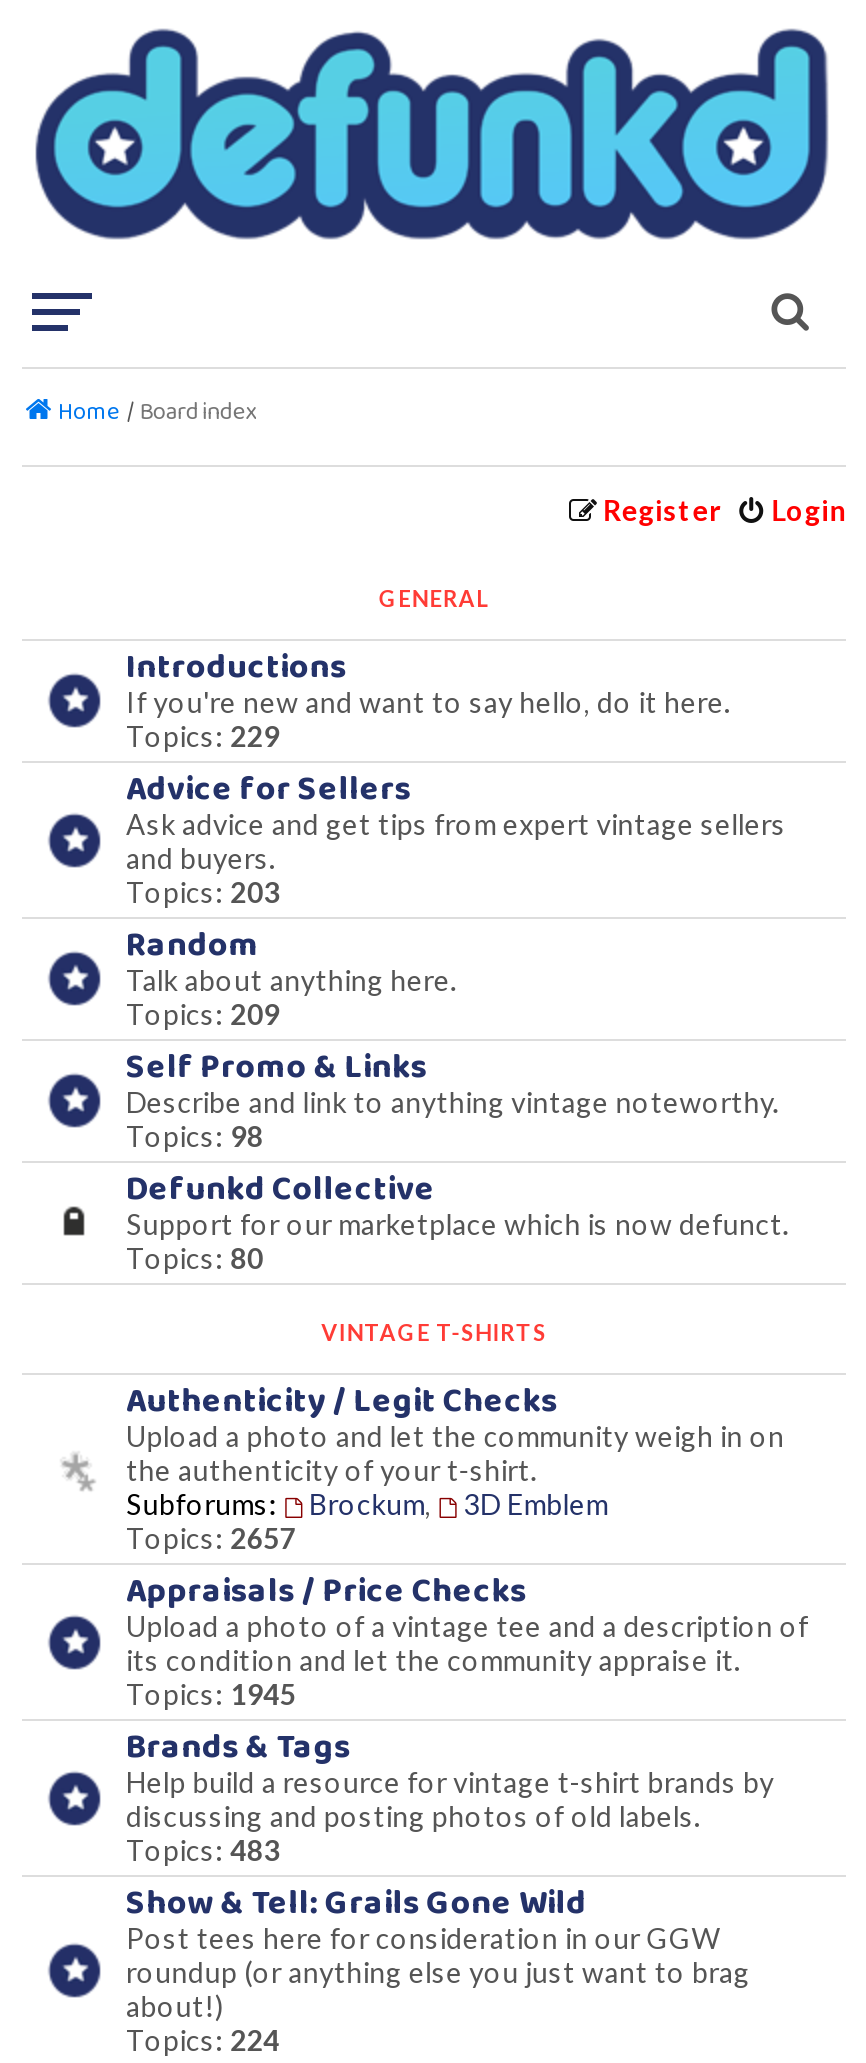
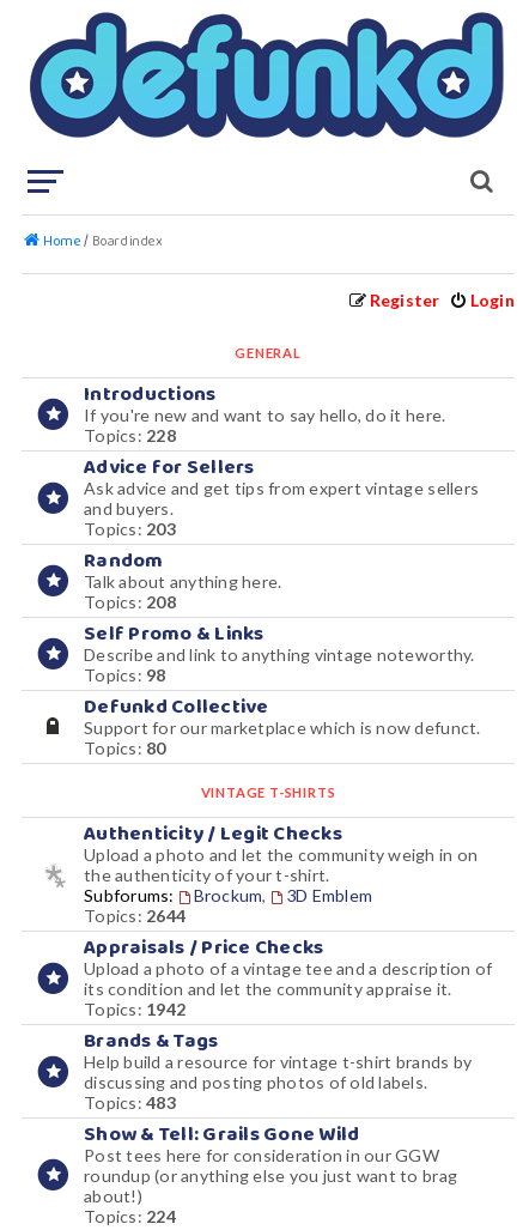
[126,719,280,753] Topics: 229 -> [84,425,176,446] Topics: 228
[126,997,280,1031] Topics: 209 -> [84,592,176,612] Topics: 208
[126,1521,296,1555] Topics: 2657 -> [84,905,186,926] Topics: 2644
[126,1677,296,1711] Topics: 1945 -> [84,999,186,1019] Topics: 1942

